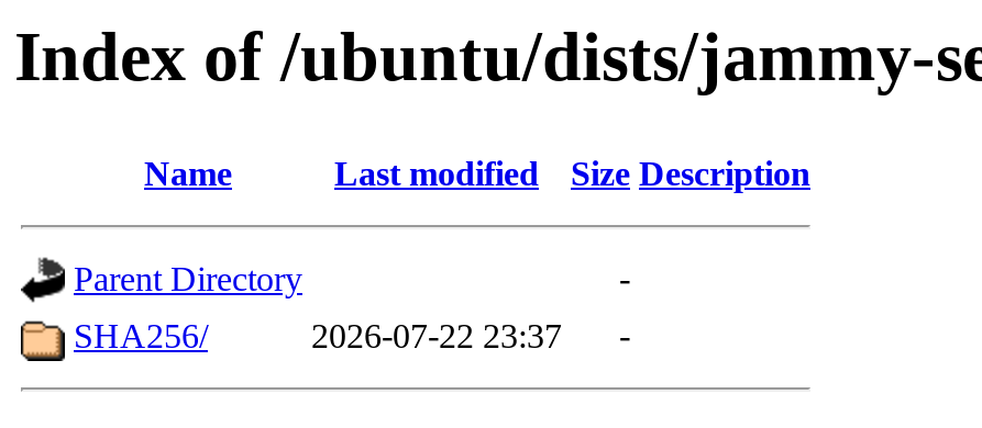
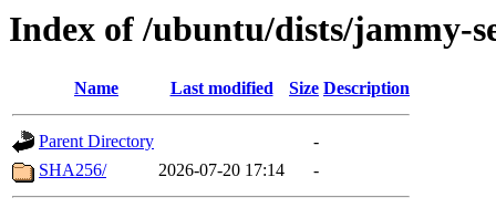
[311,318,562,355] 2026-07-22 23:37 -> [158,161,285,180] 2026-07-20 17:14

